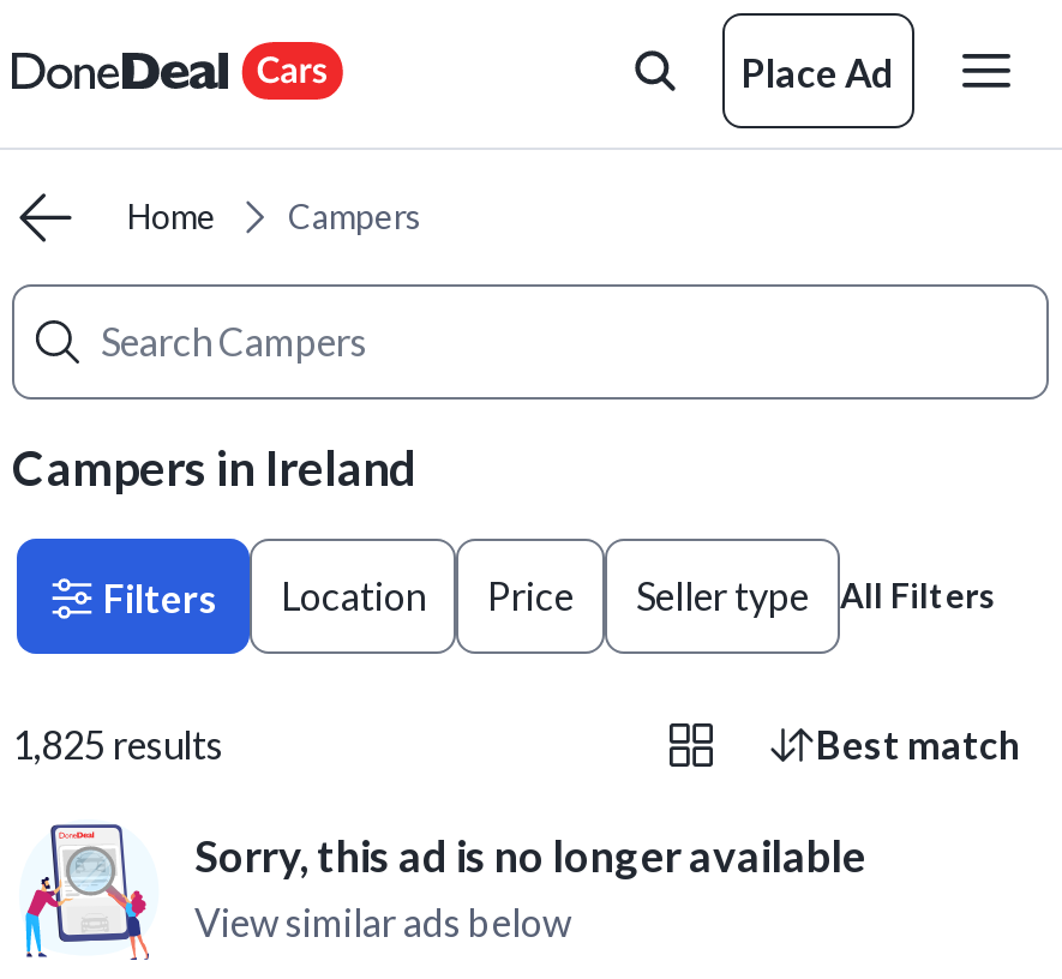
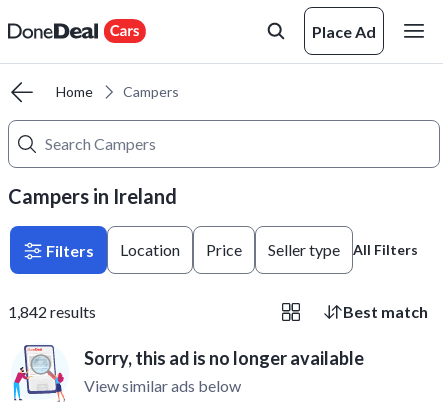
[12,721,223,767] 1,825 results -> [8,302,96,321] 1,842 results

